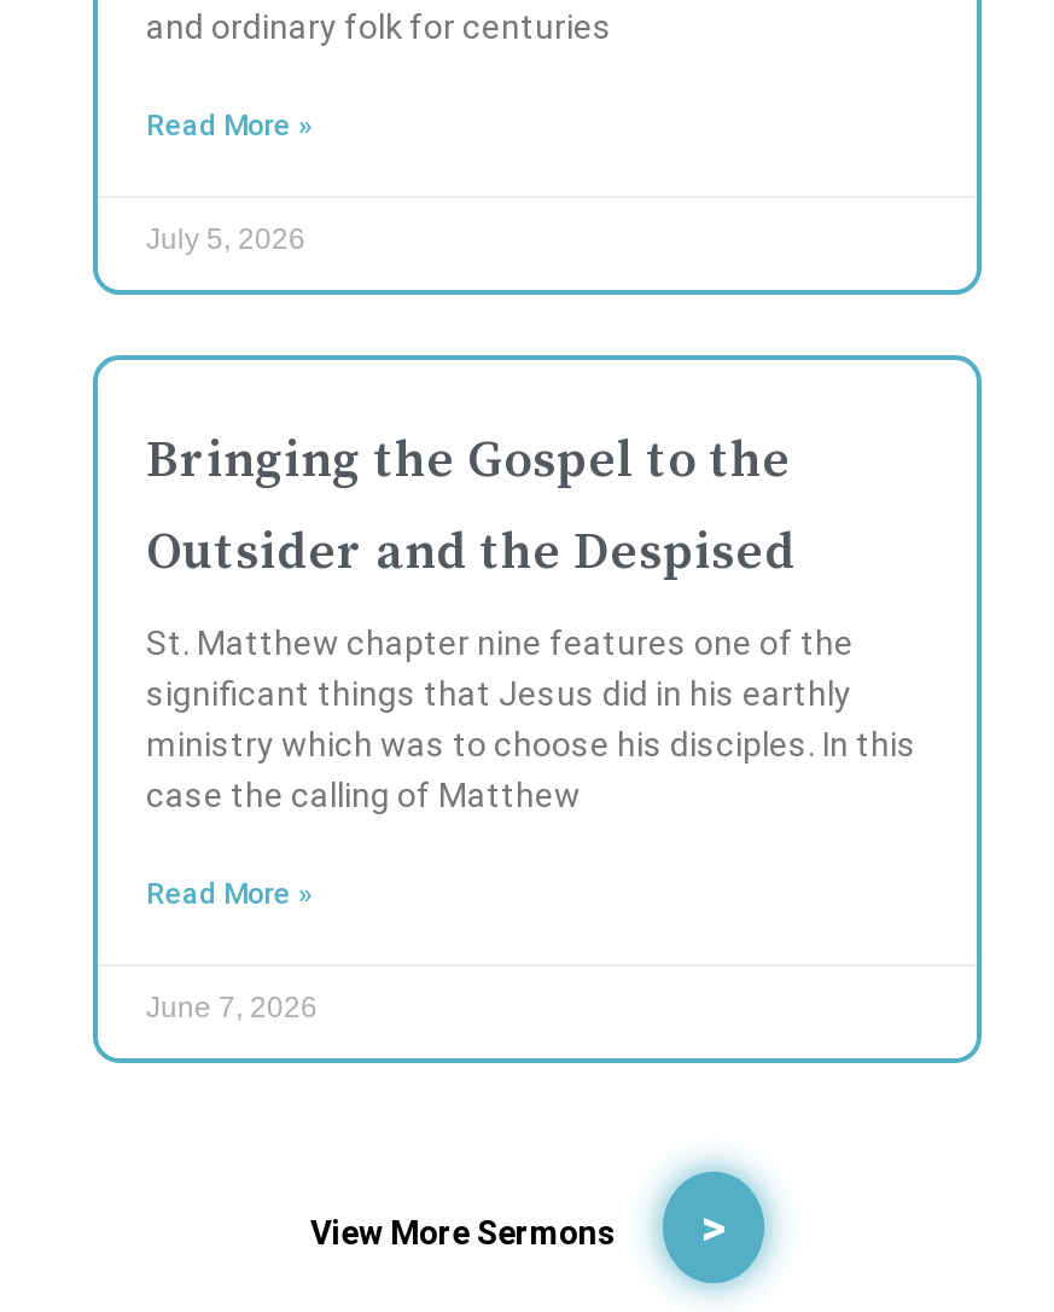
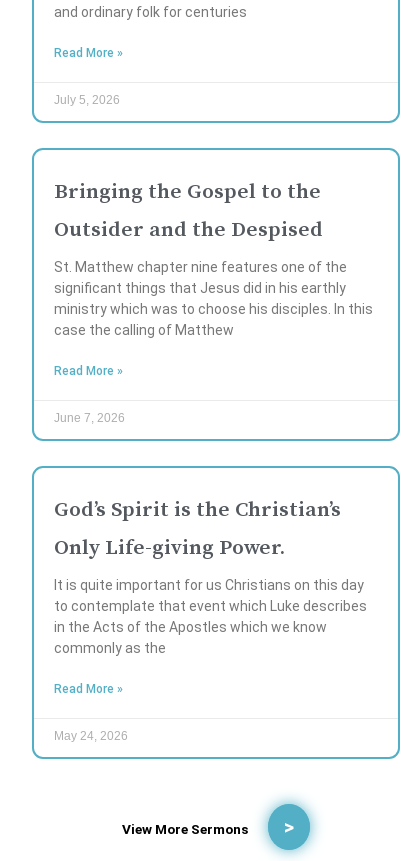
none -> [54,496,370,742] God’s Spirit is the Christian’s | Only Life-giving Power. | It is quite important for us Christians on this day | to contemplate that event which Luke describes | in the Acts of the Apostles which we know | commonly as the | Read More » | May 24, 2026

